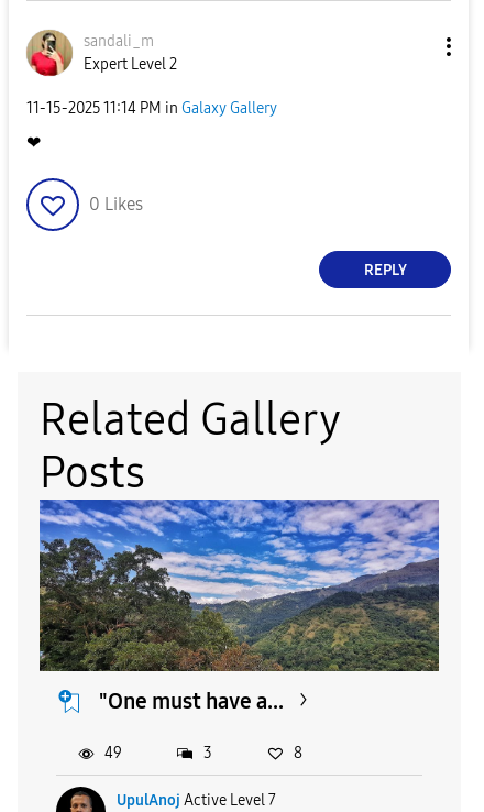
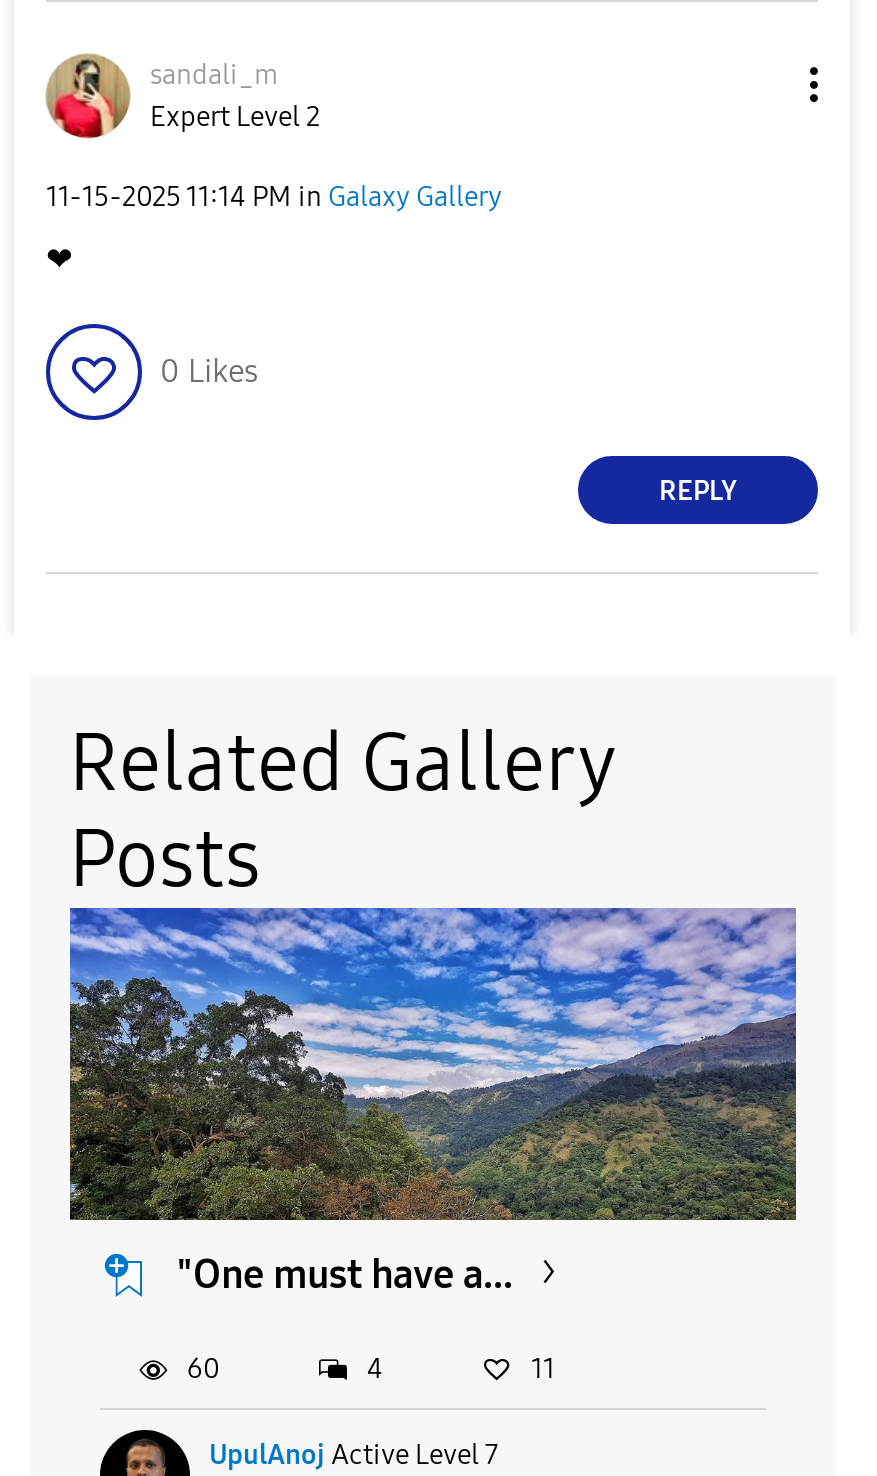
[104,743,122,762] 49 -> [187,1351,219,1385] 60
[203,743,212,762] 3 -> [367,1351,383,1385] 4
[293,743,302,762] 8 -> [531,1351,555,1385] 11

